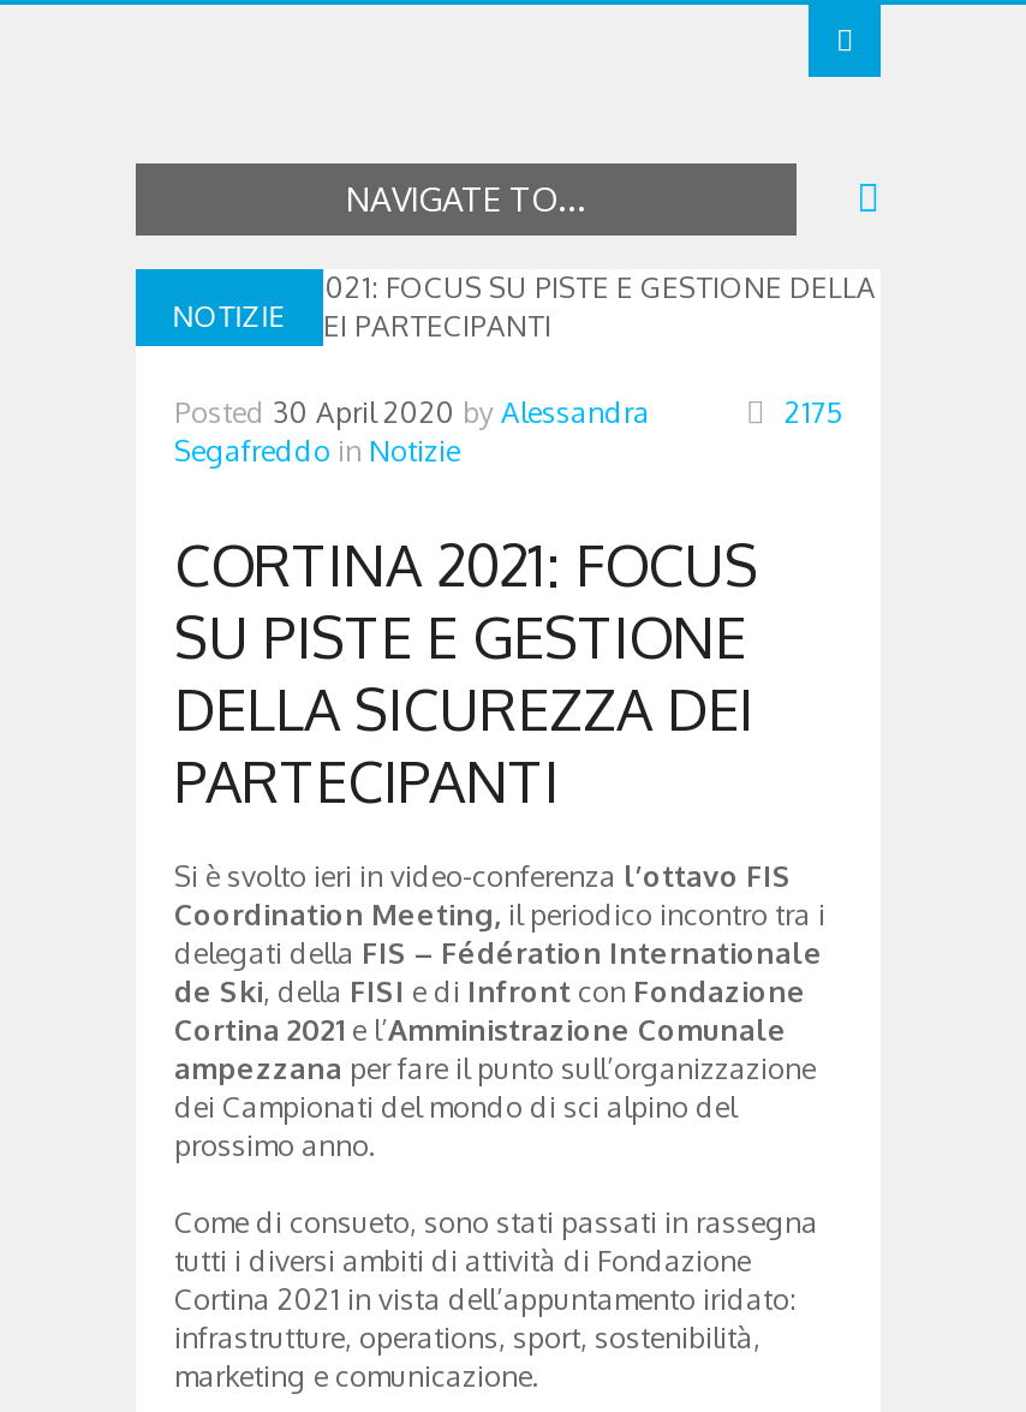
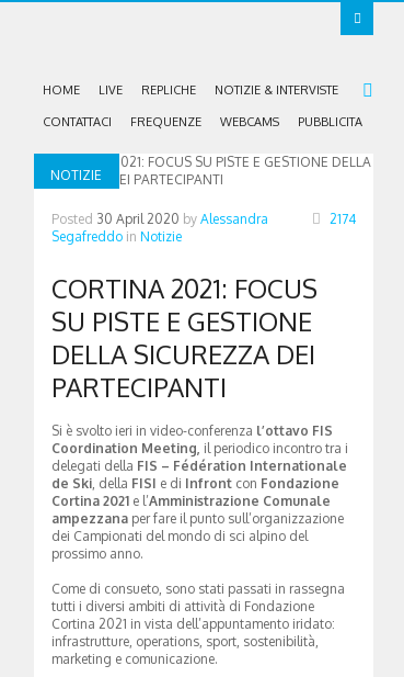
[346,178,586,219] NAVIGATE TO... -> [43,82,362,129] HOME | LIVE | REPLICHE | NOTIZIE & INTERVISTE | CONTATTACI | FREQUENZE | WEBCAMS | PUBBLICITA
[785,394,842,430] 2175 -> [330,211,356,227] 2174

